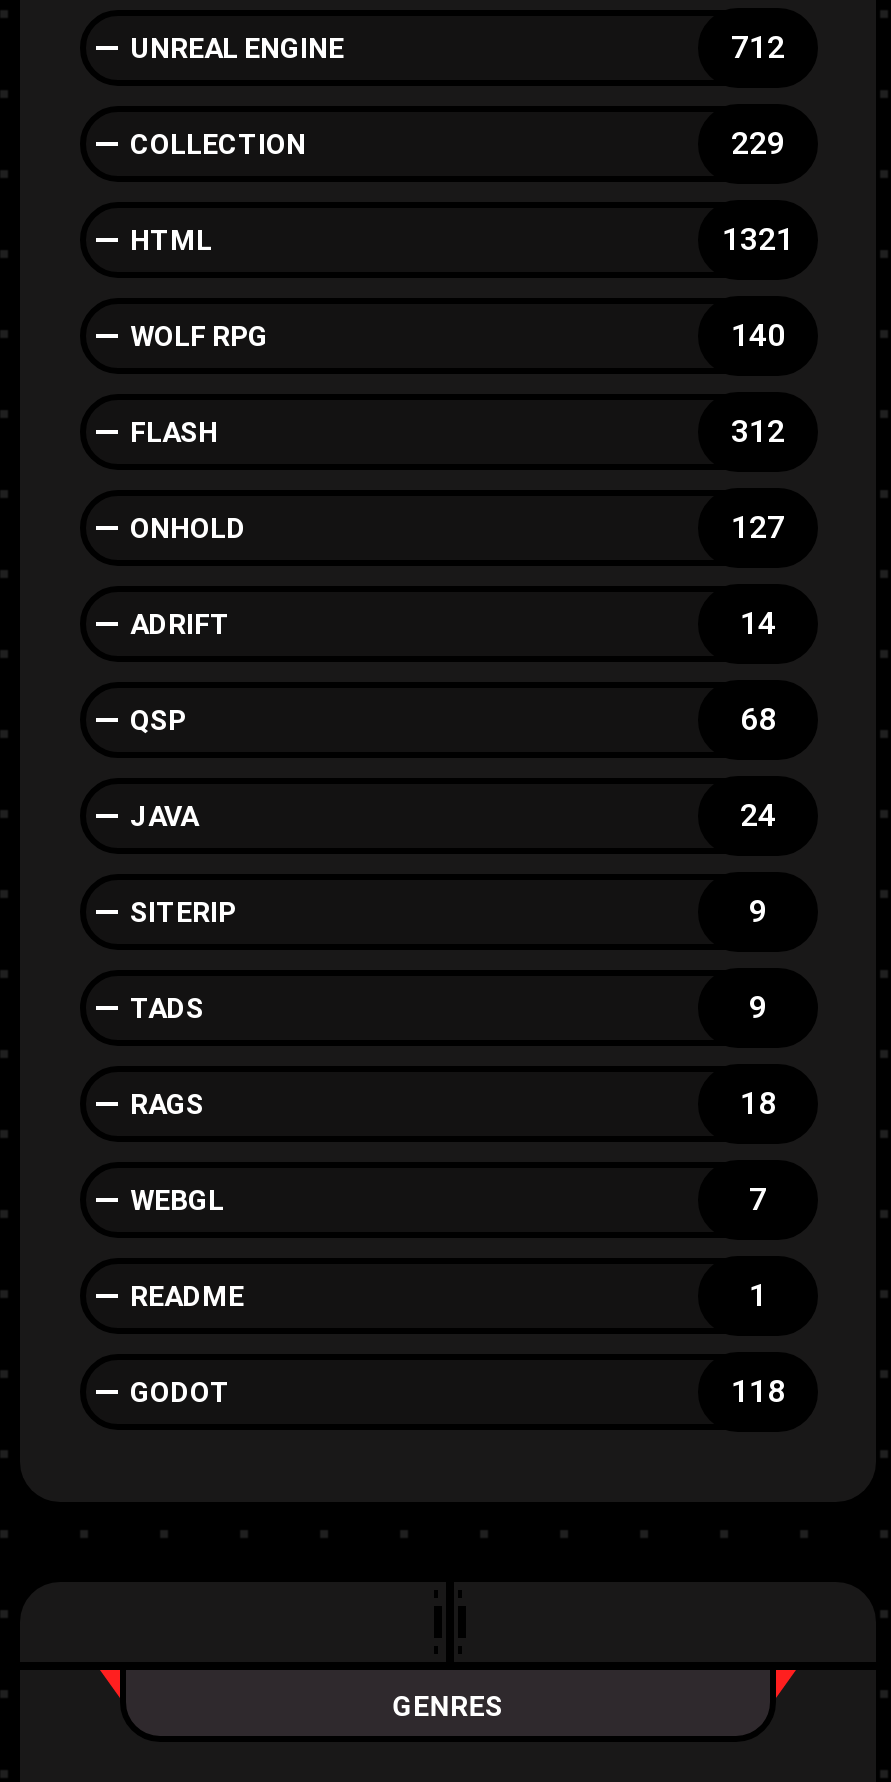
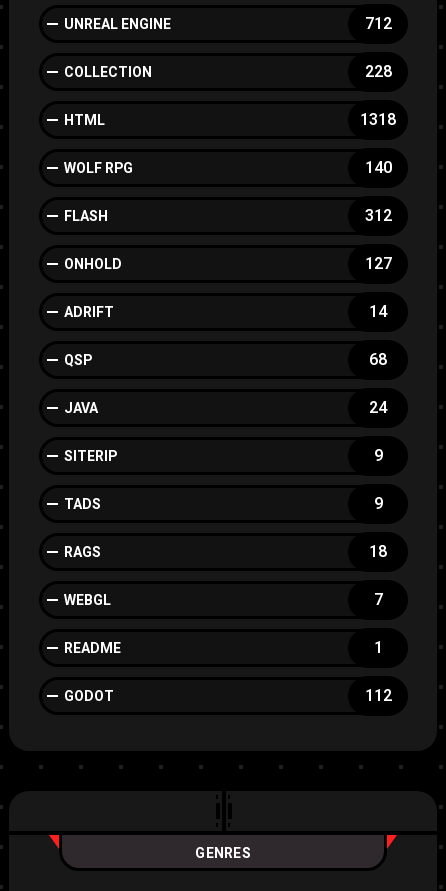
[731,119,785,167] 229 -> [364,59,391,83] 228
[722,215,794,263] 1321 -> [360,107,396,131] 1318
[731,1367,785,1415] 118 -> [364,683,391,707] 112

